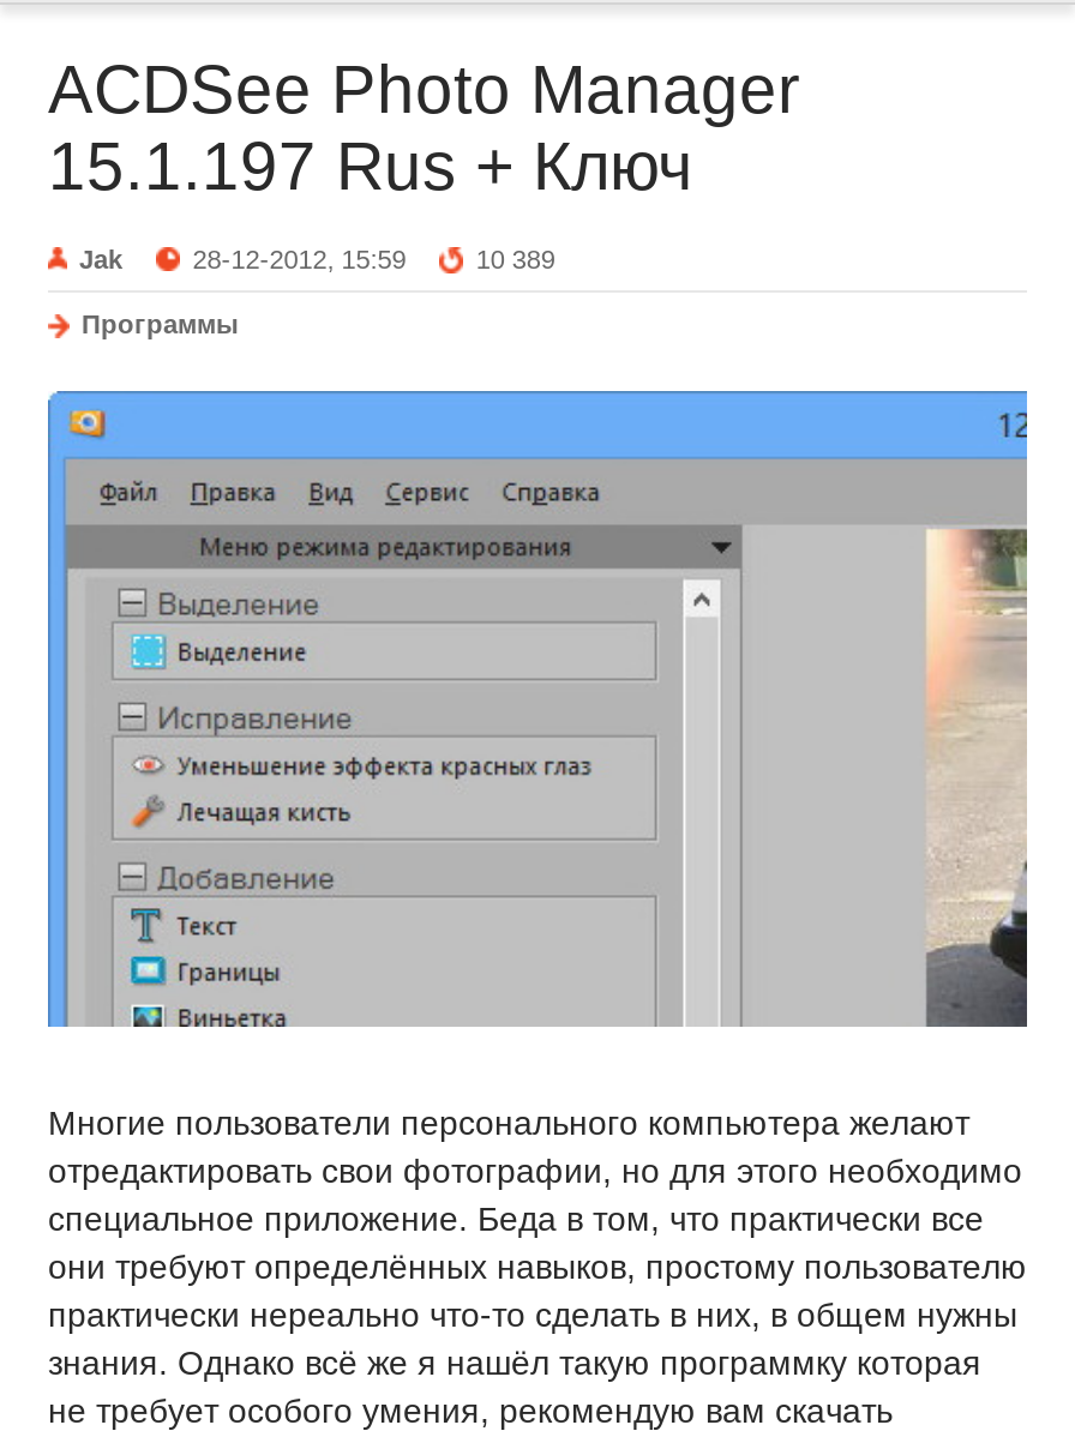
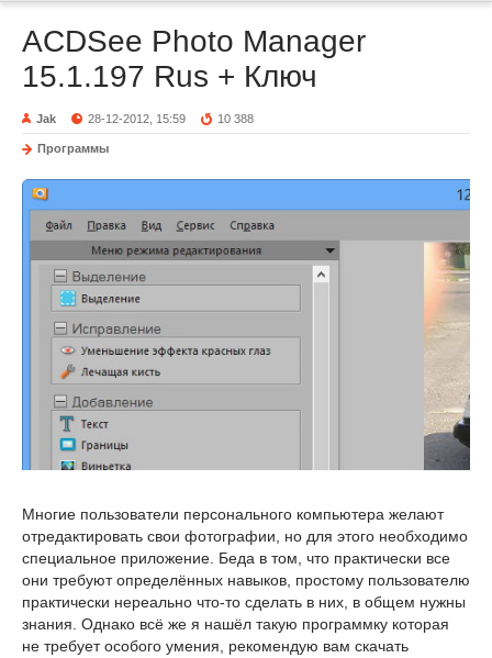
[476,245,555,273] 10 389 -> [218,112,254,125] 10 388

